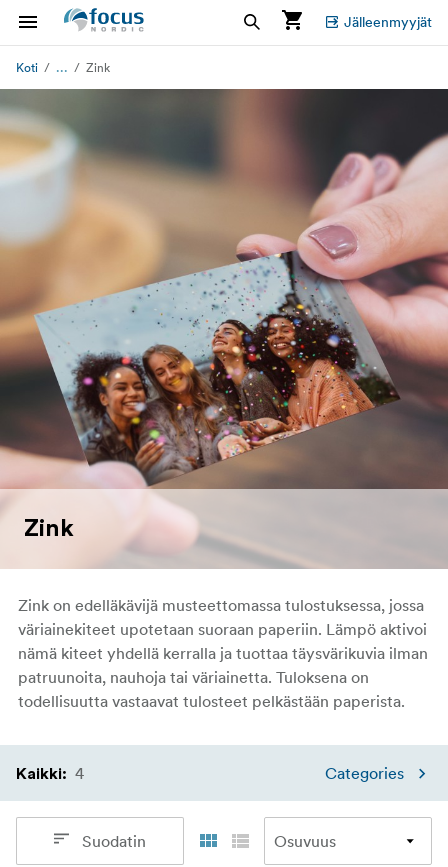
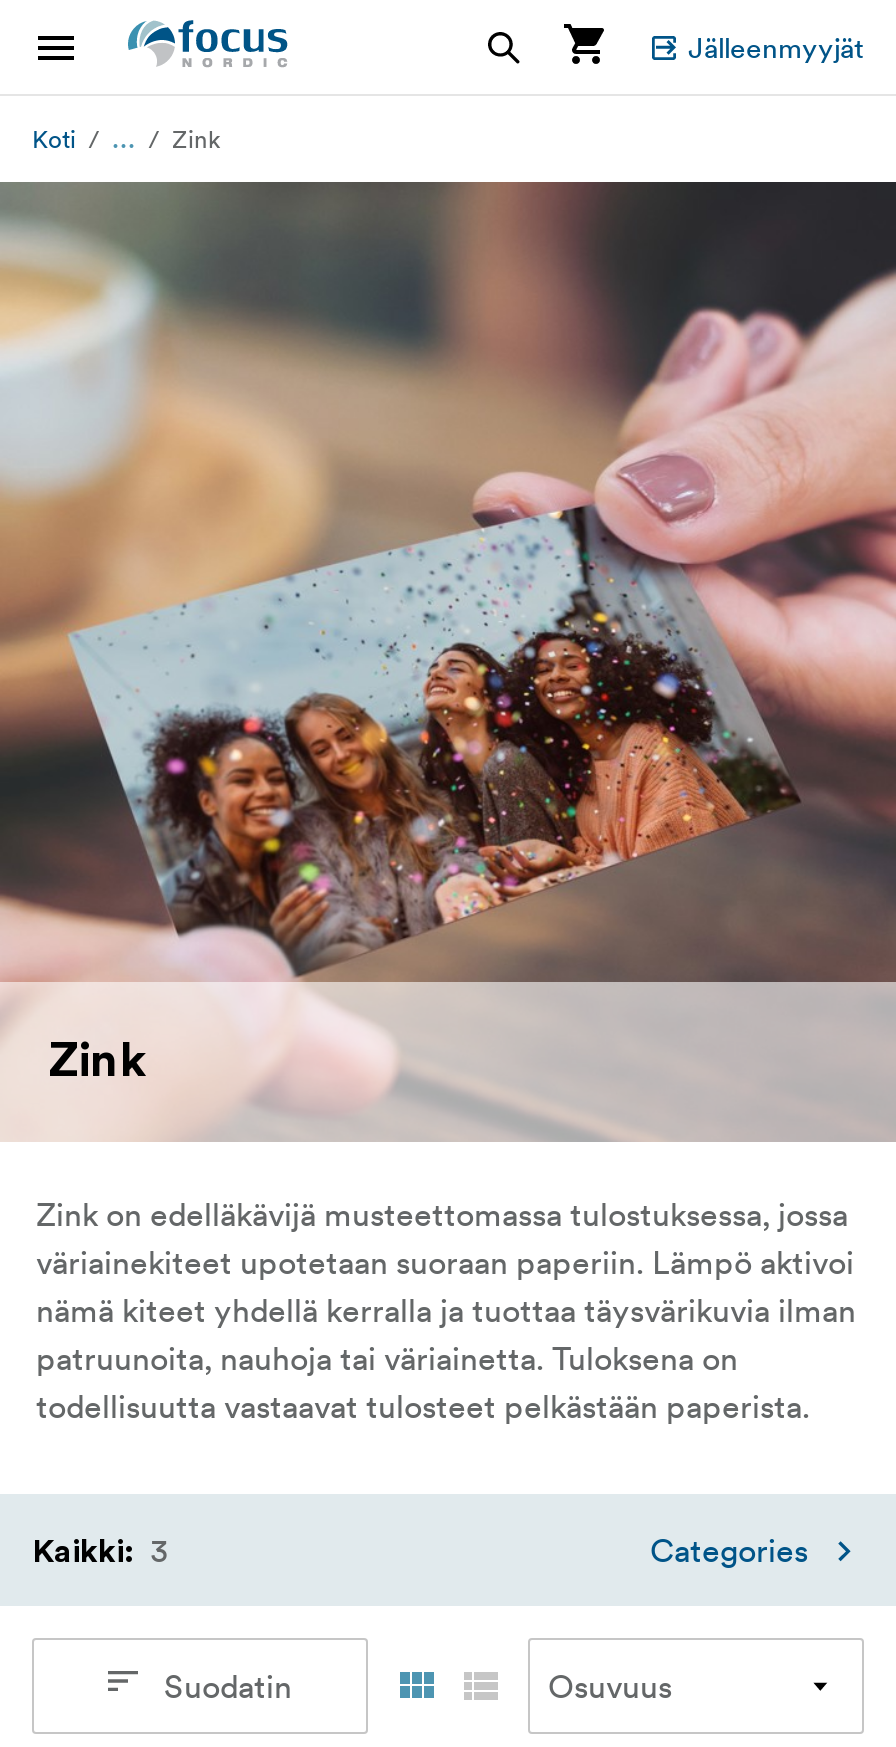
[16,762,84,782] Kaikki: 4 -> [32,1529,168,1569] Kaikki: 3

